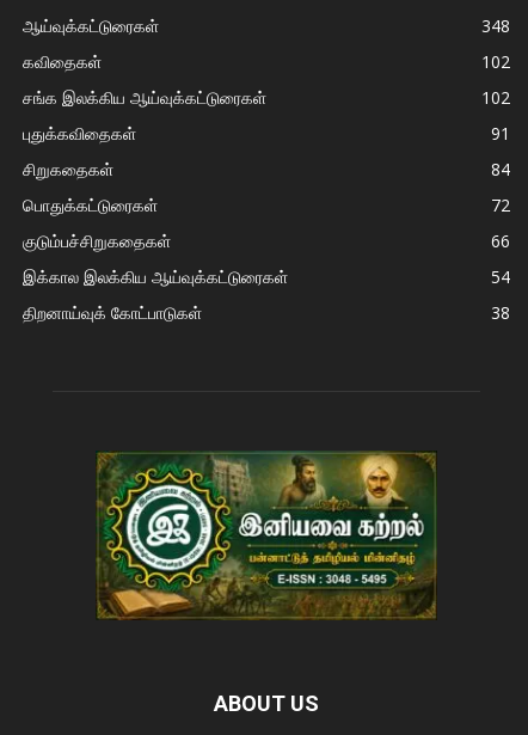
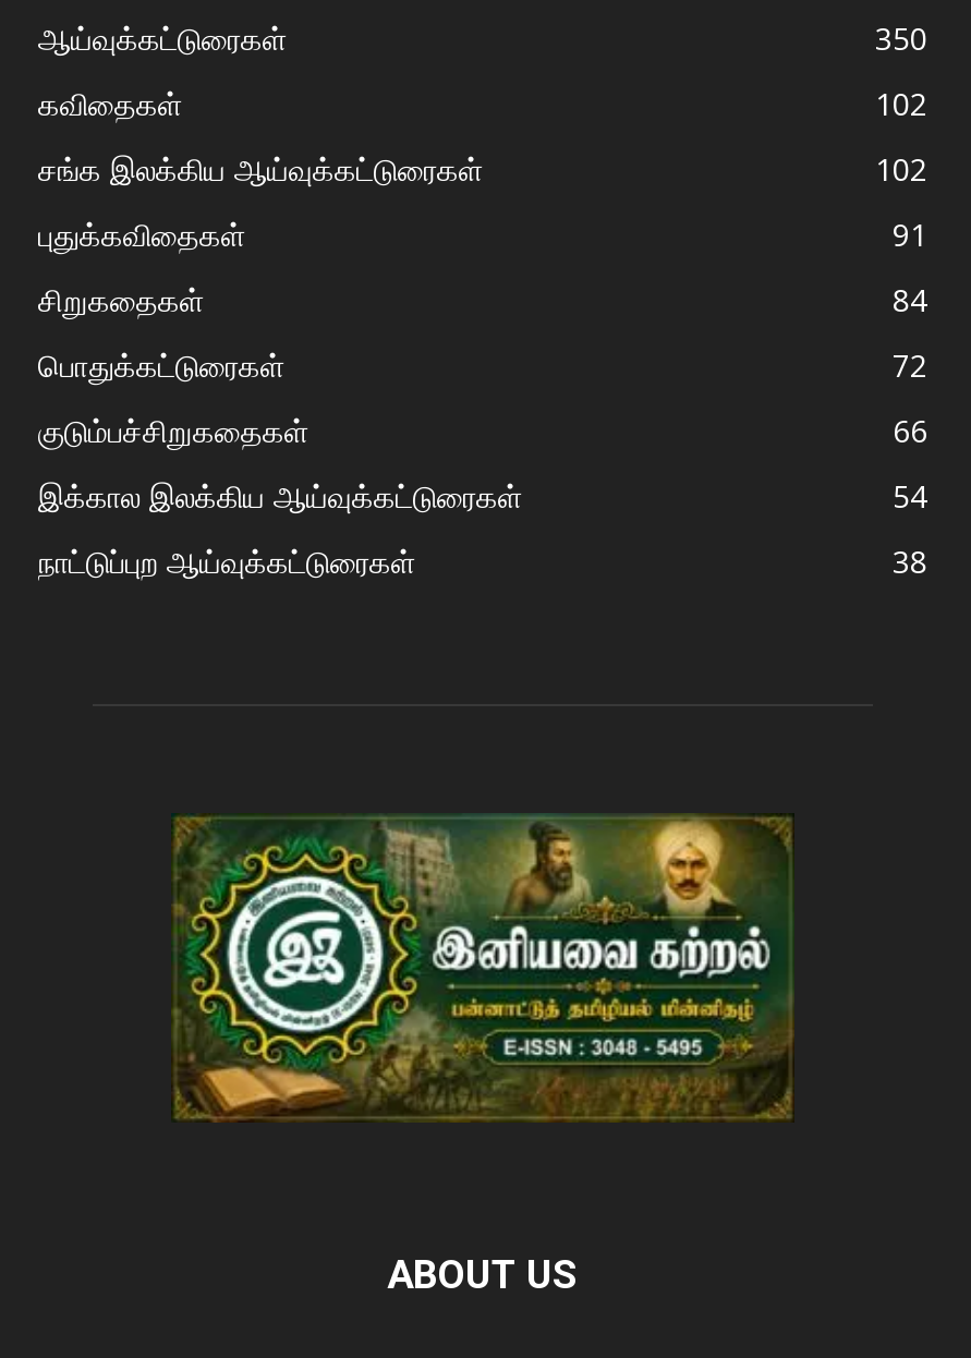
[481,14,510,37] 348 -> [875,17,927,58] 350
[23,301,202,324] திறனாய்வுக் கோட்பாடுகள் -> [38,540,415,581] நாட்டுப்புற ஆய்வுக்கட்டுரைகள்

